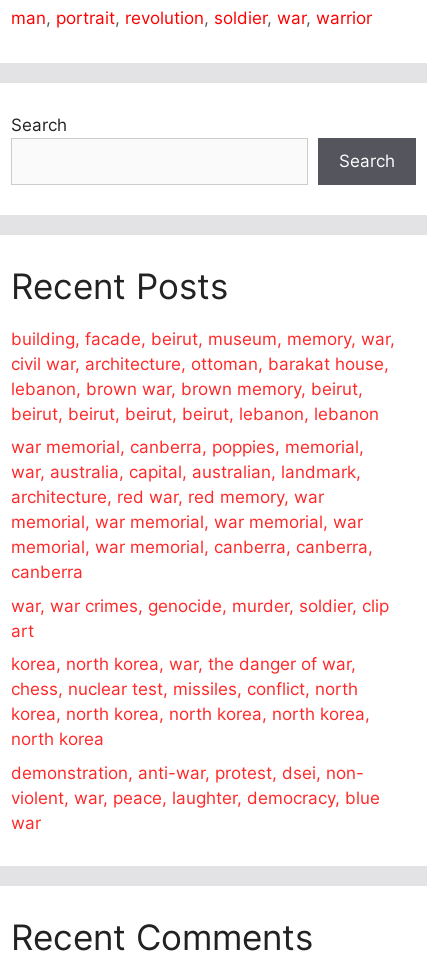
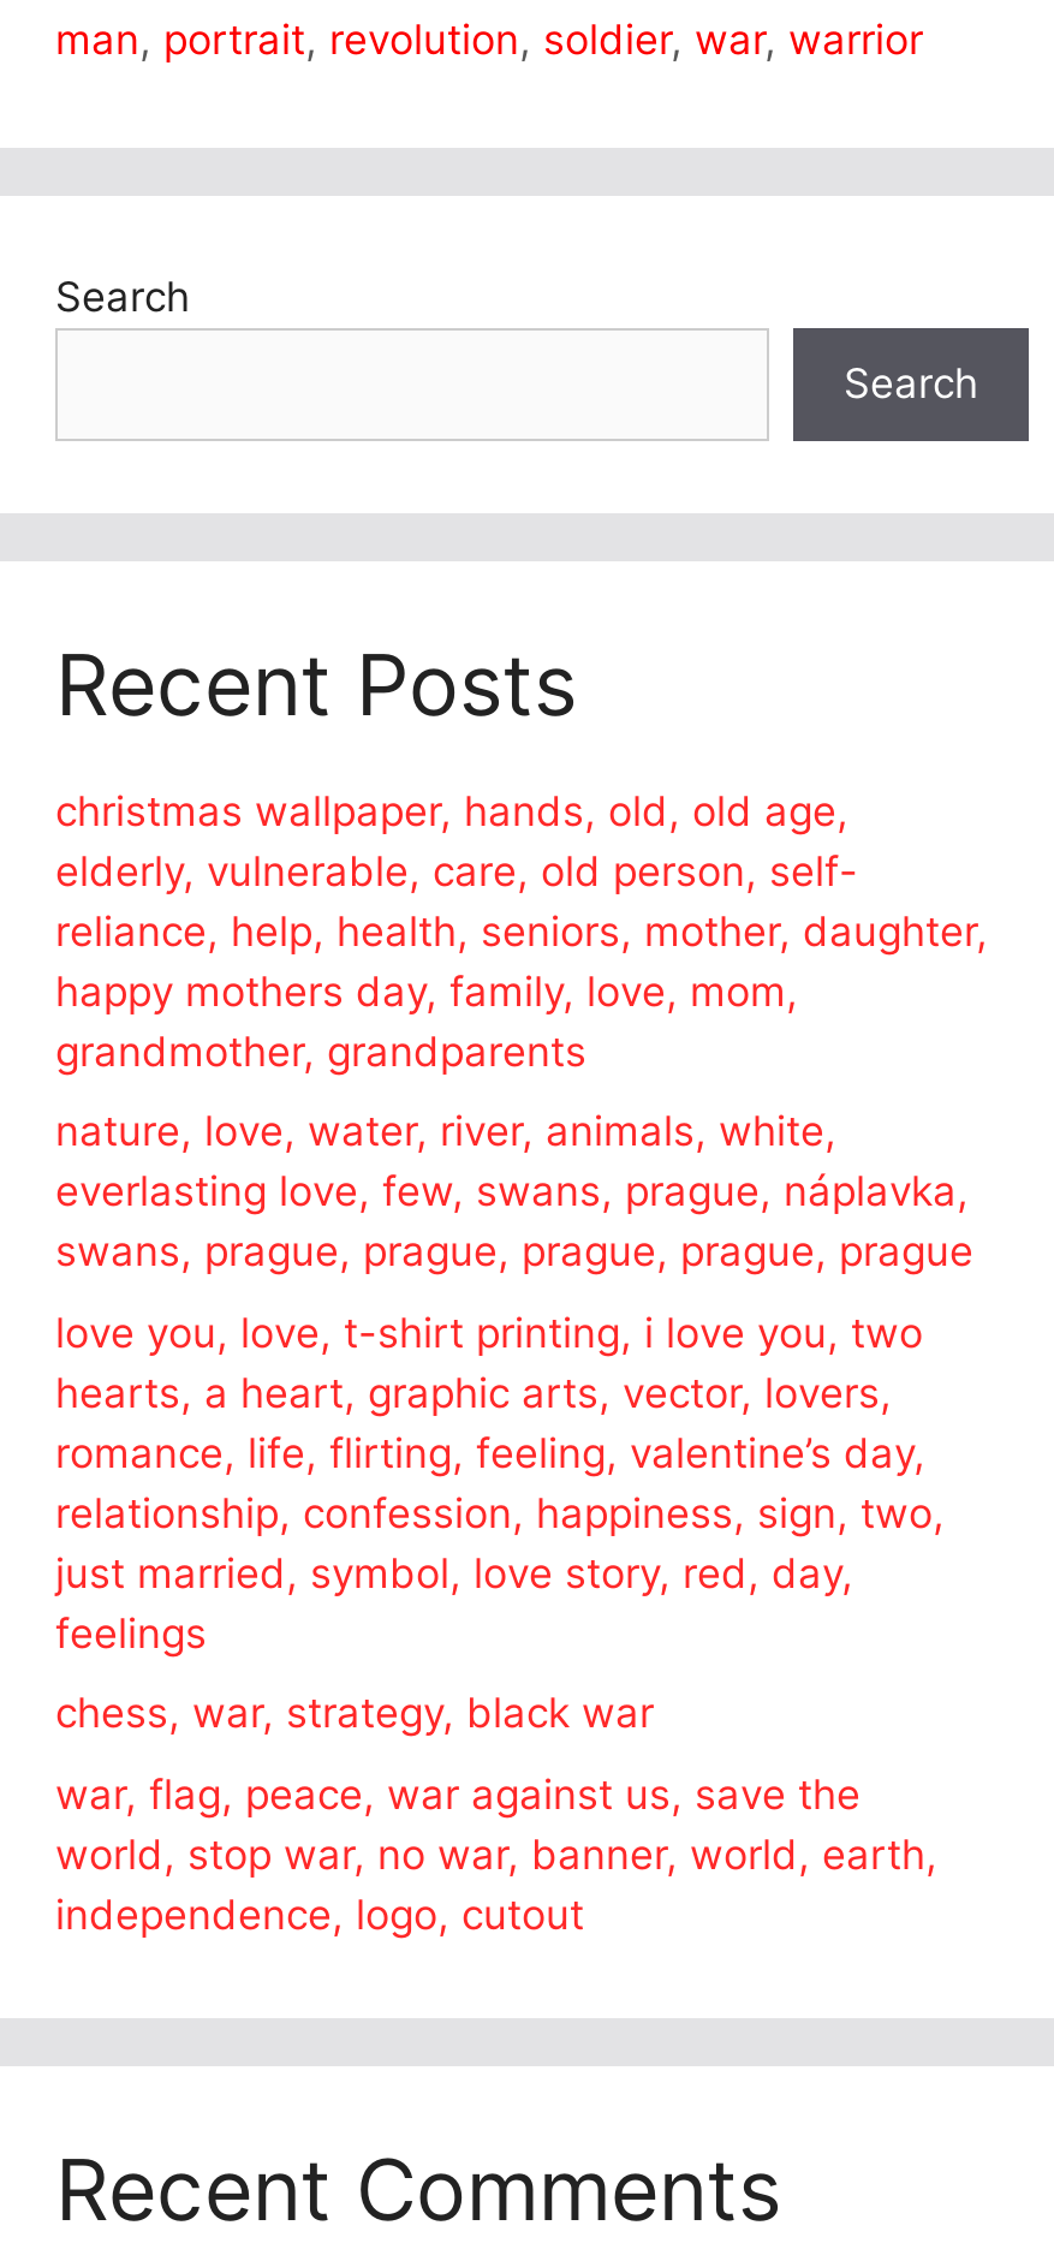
[11,328,395,423] building, facade, beirut, museum, memory, war, | civil war, architecture, ottoman, barakat house, | lebanon, brown war, brown memory, beirut, | beirut, beirut, beirut, beirut, lebanon, lebanon -> [55,786,988,1075] christmas wallpaper, hands, old, old age, | elderly, vulnerable, care, old person, self- | reliance, help, health, seniors, mother, daughter, | happy mothers day, family, love, mom, | grandmother, grandparents
[11,437,373,582] war memorial, canberra, poppies, memorial, | war, australia, capital, australian, landmark, | architecture, red war, red memory, war | memorial, war memorial, war memorial, war | memorial, war memorial, canberra, canberra, | canberra -> [55,1107,973,1275] nature, love, water, river, animals, white, | everlasting love, few, swans, prague, náplavka, | swans, prague, prague, prague, prague, prague
[11,595,389,640] war, war crimes, genocide, murder, soldier, clip | art -> [55,1308,945,1656] love you, love, t-shirt printing, i love you, two | hearts, a heart, graphic arts, vector, lovers, | romance, life, flirting, feeling, valentine’s day, | relationship, confession, happiness, sign, two, | just married, symbol, love story, red, day, | feelings
[11,654,370,749] korea, north korea, war, the danger of war, | chess, nuclear test, missiles, conflict, north | korea, north korea, north korea, north korea, | north korea -> [55,1689,654,1737] chess, war, strategy, black war
[11,762,380,832] demonstration, anti-war, protest, dsei, non- | violent, war, peace, laughter, democracy, blue | war -> [55,1769,937,1938] war, flag, peace, war against us, save the | world, stop war, no war, banner, world, earth, | independence, logo, cutout

